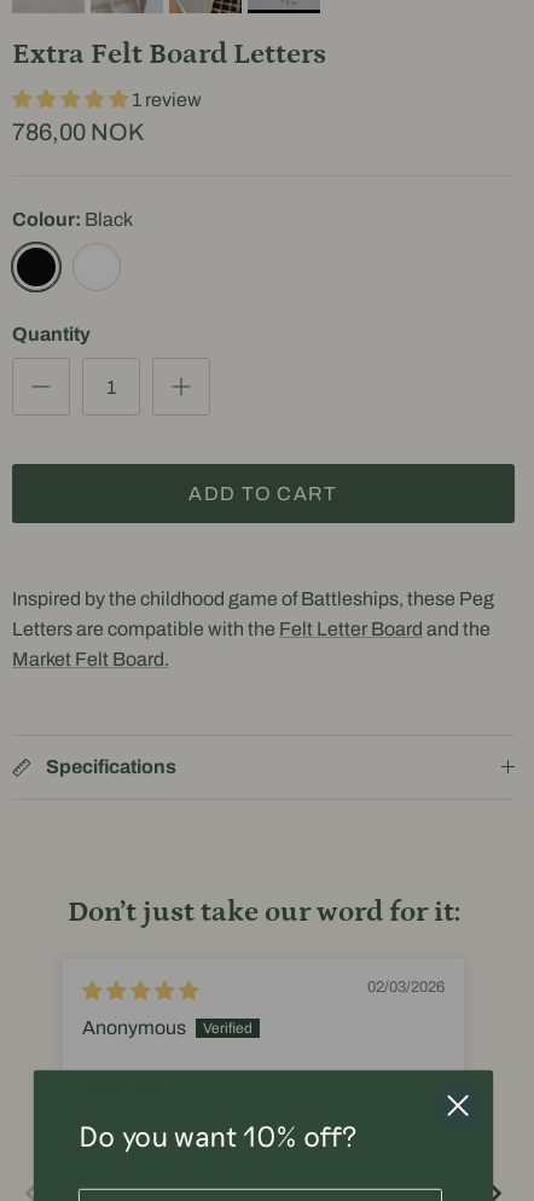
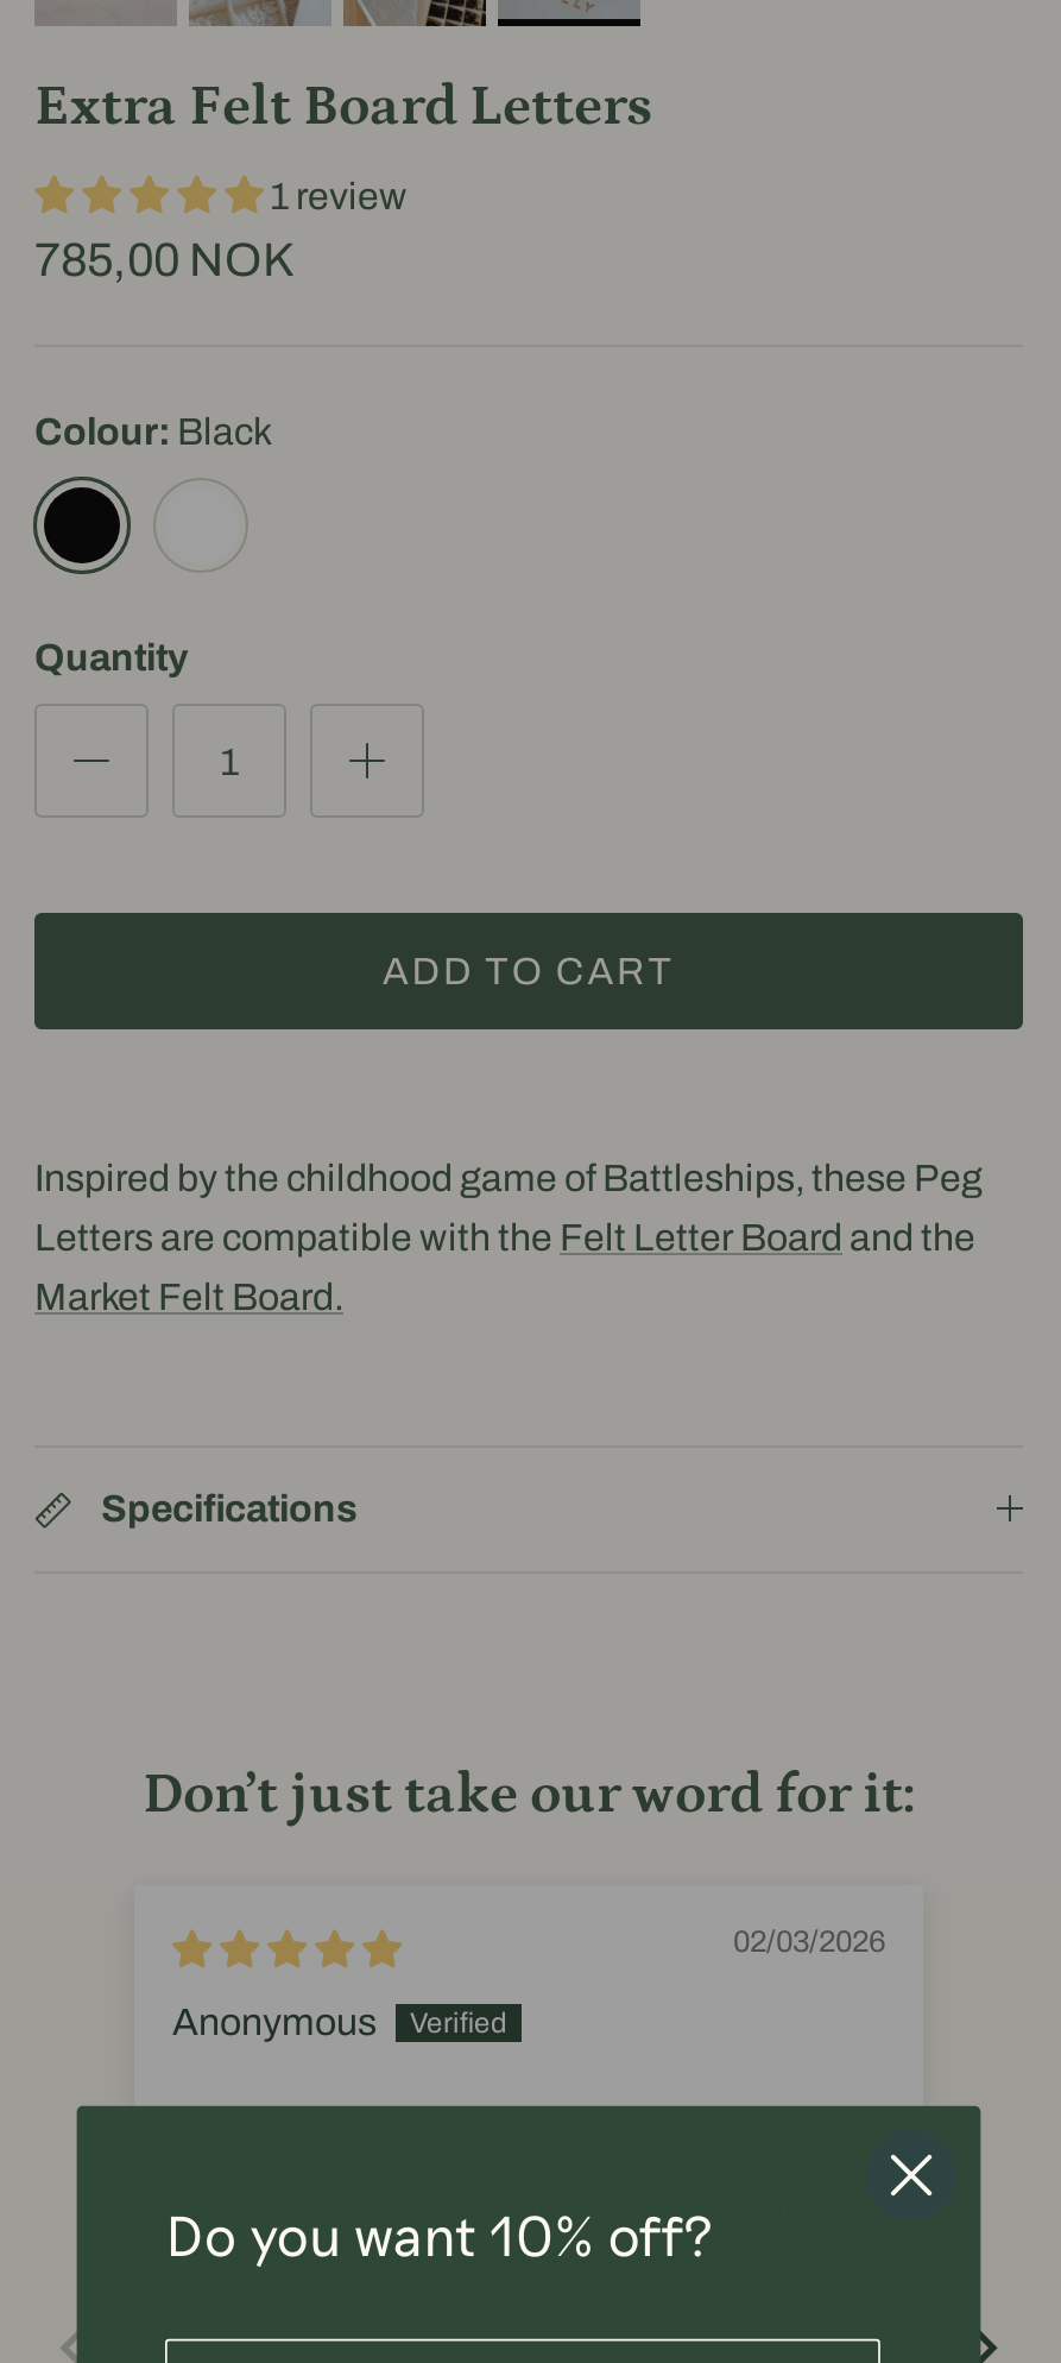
[12,120,144,145] 786,00 NOK -> [34,235,293,285] 785,00 NOK

